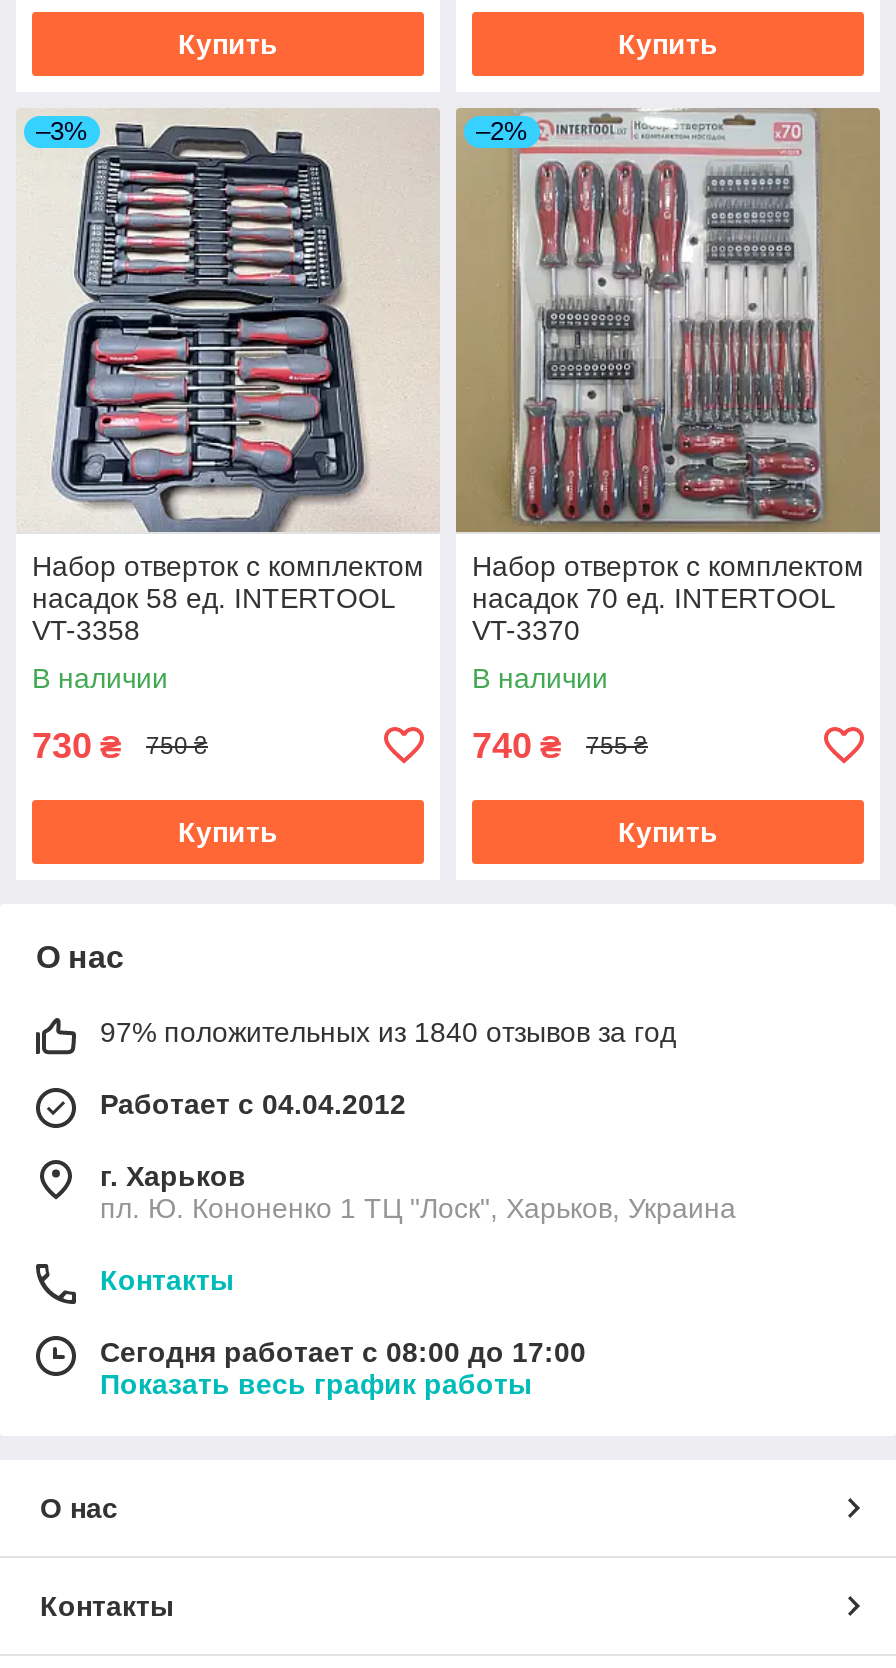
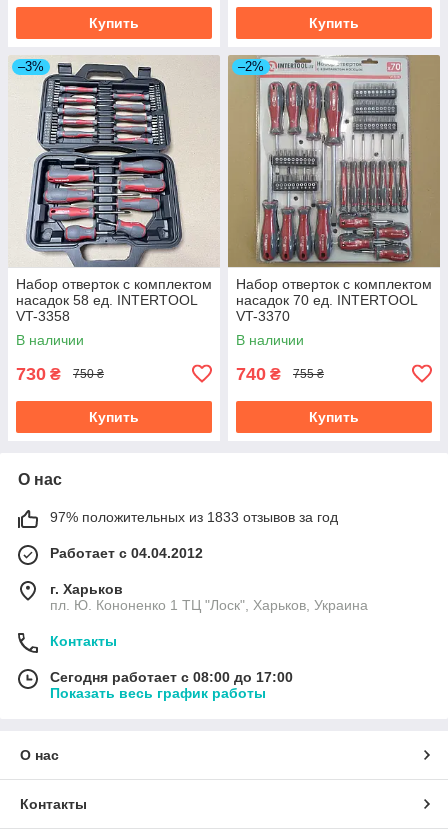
[100,1016,676,1048] 97% положительных из 1840 отзывов за год -> [50,509,338,525] 97% положительных из 1833 отзывов за год

